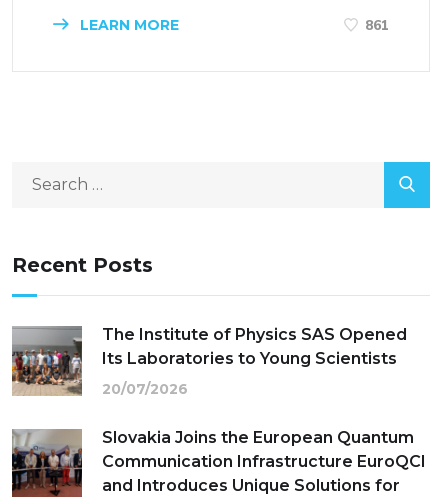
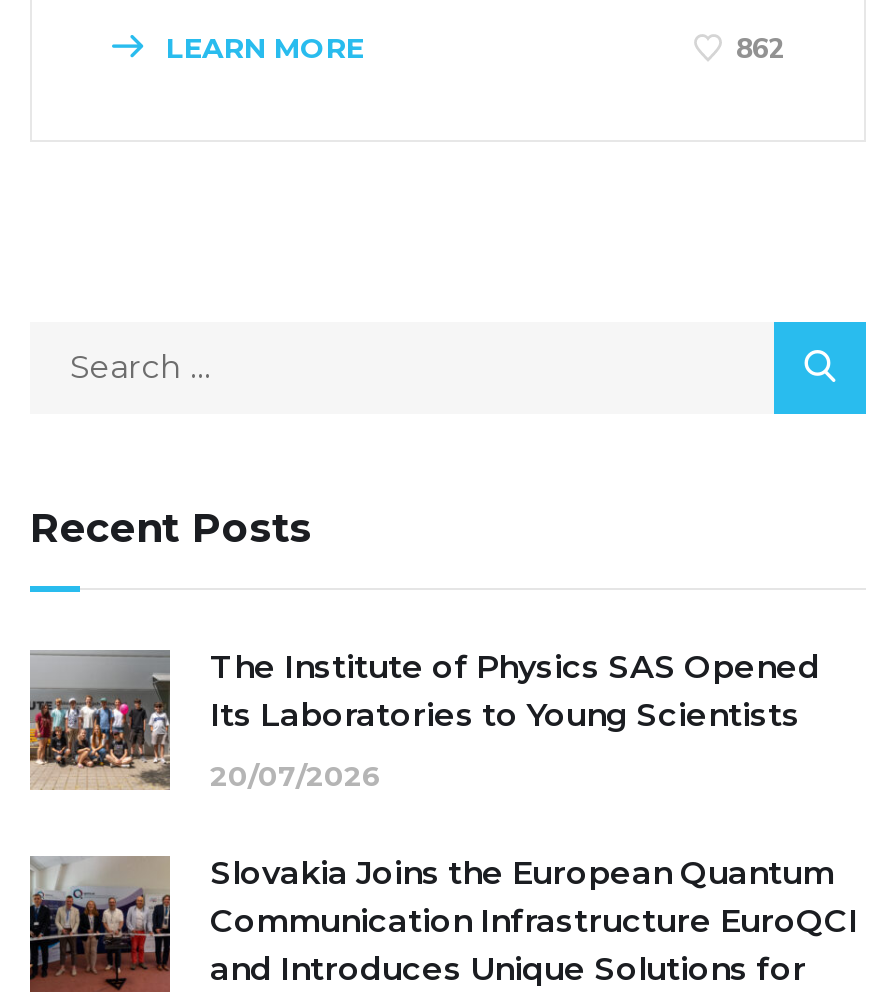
[365,16,389,35] 861 -> [736,30,784,68] 862

